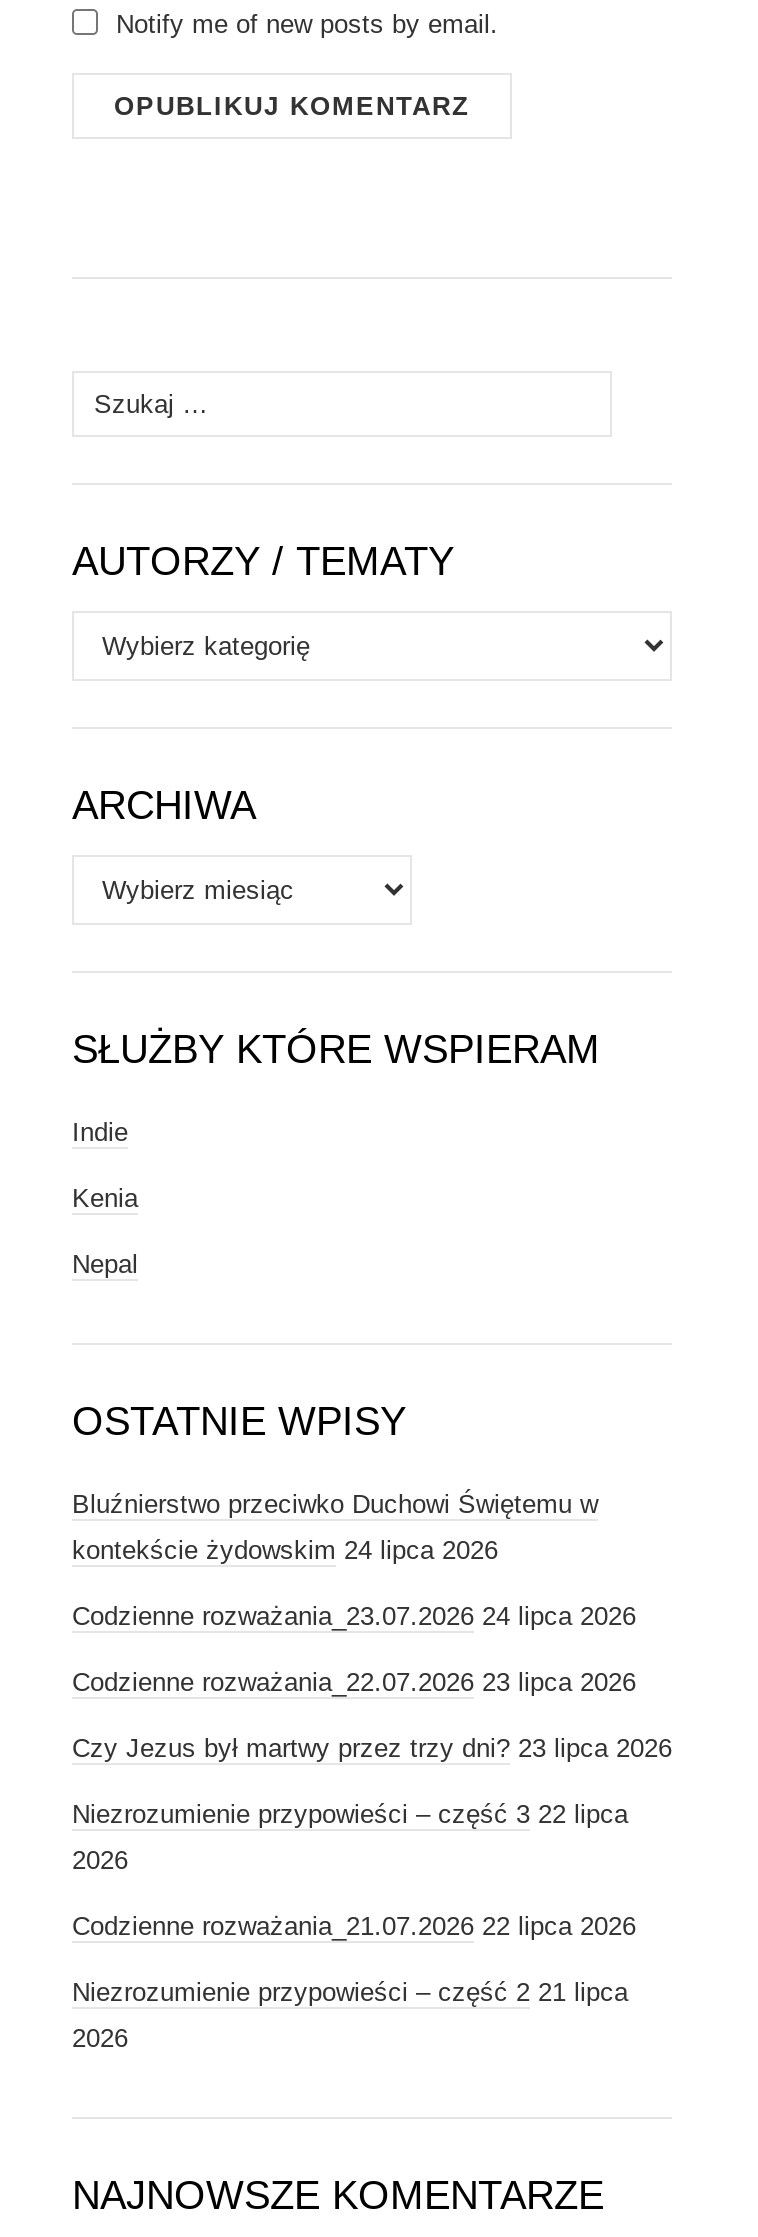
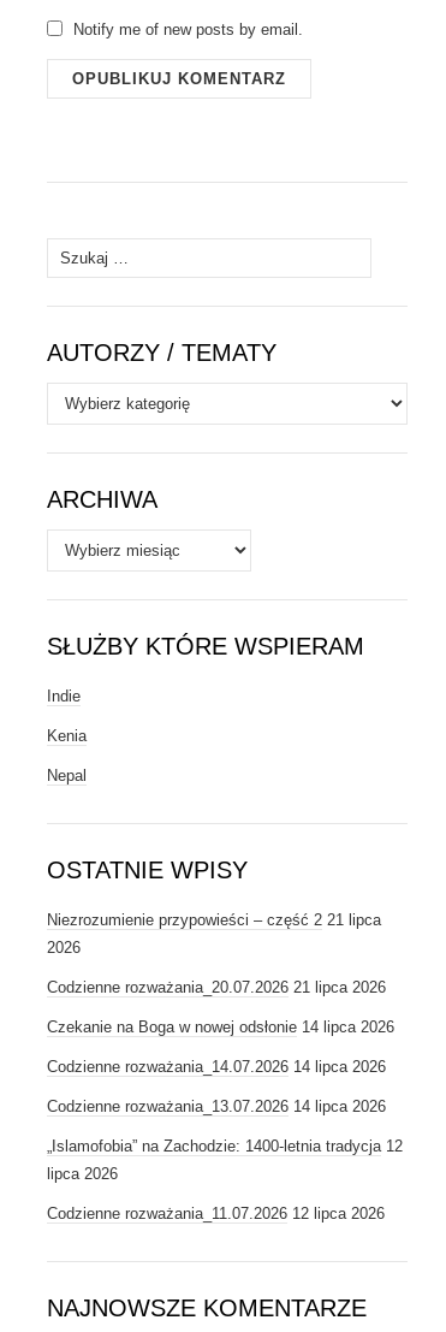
[72,1489,672,1941] Bluźnierstwo przeciwko Duchowi Świętemu w | kontekście żydowskim 24 lipca 2026 | Codzienne rozważania_23.07.2026 24 lipca 2026 | Codzienne rozważania_22.07.2026 23 lipca 2026 | Czy Jezus był martwy przez trzy dni? 23 lipca 2026 | Niezrozumienie przypowieści – część 3 22 lipca | 2026 | Codzienne rozważania_21.07.2026 22 lipca 2026 -> none
moved [72,1977,628,2053] -> [47,911,381,957]: Niezrozumienie przypowieści – część 2 21 lipca | 2026
none -> [47,978,403,1223] Codzienne rozważania_20.07.2026 21 lipca 2026 | Czekanie na Boga w nowej odsłonie 14 lipca 2026 | Codzienne rozważania_14.07.2026 14 lipca 2026 | Codzienne rozważania_13.07.2026 14 lipca 2026 | „Islamofobia” na Zachodzie: 1400-letnia tradycja 12 | lipca 2026 | Codzienne rozważania_11.07.2026 12 lipca 2026

